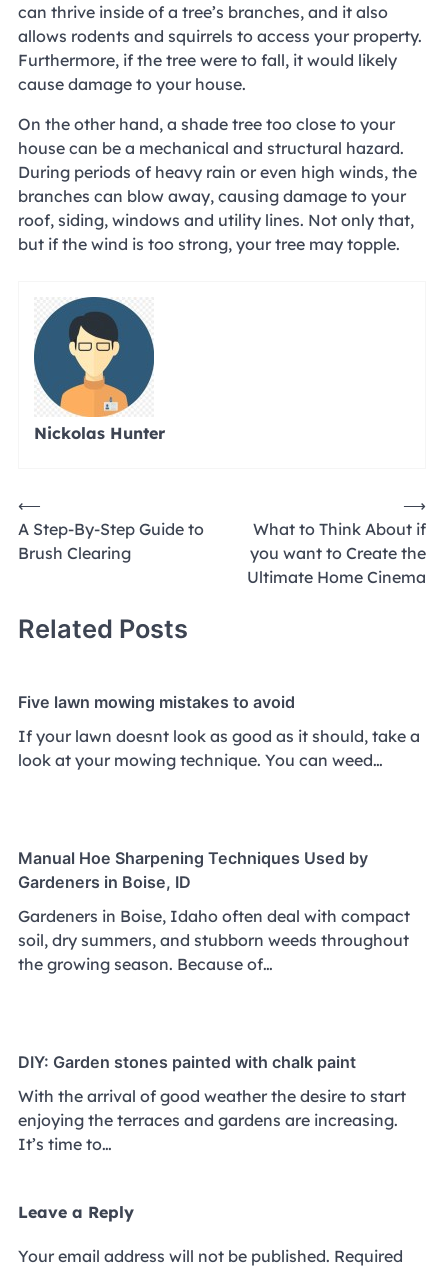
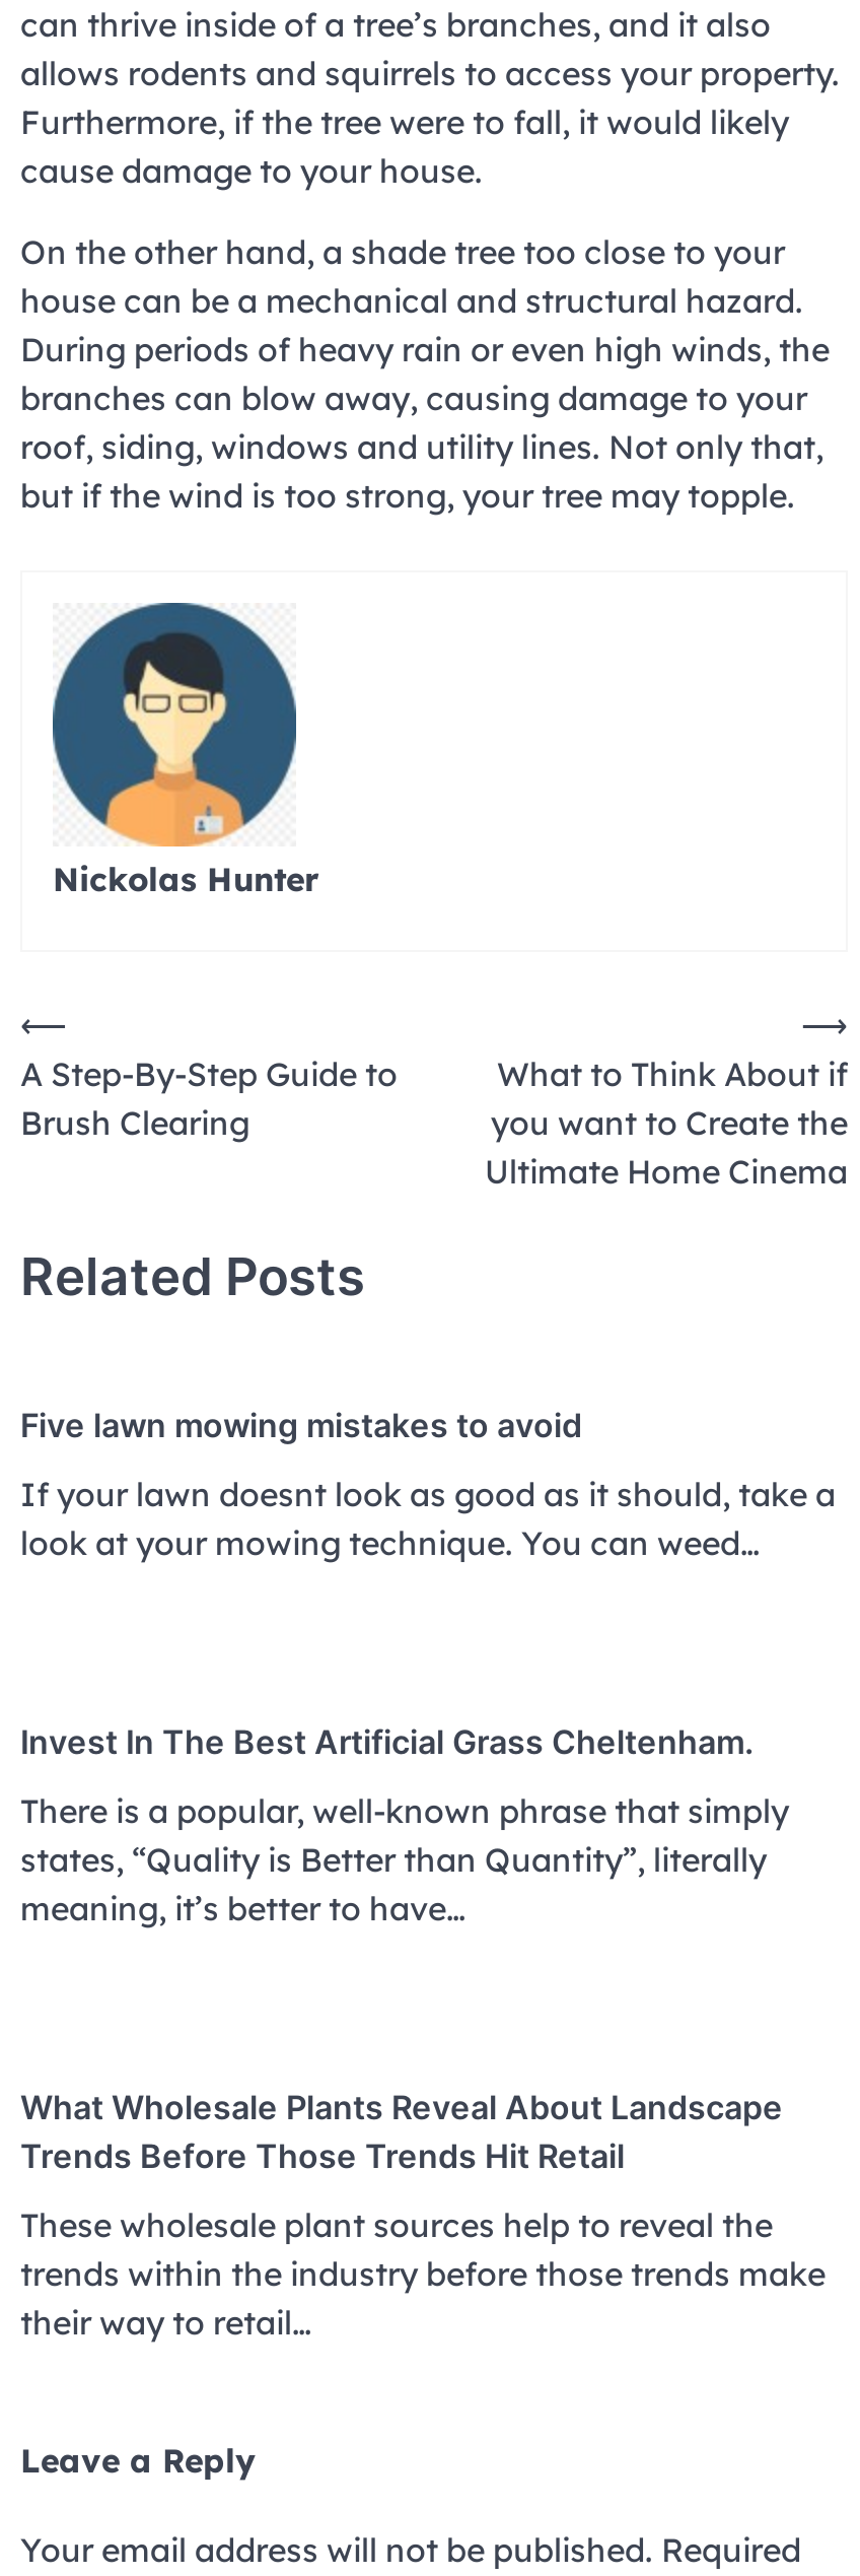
[18,848,368,892] Manual Hoe Sharpening Techniques Used by | Gardeners in Boise, ID -> [20,1721,755,1762] Invest In The Best Artificial Grass Cheltenham.
[18,906,410,974] Gardeners in Boise, Idaho often deal with compact | soil, dry summers, and stubborn weeds throughout | the growing season. Because of… -> [20,1790,789,1928] There is a popular, well-known phrase that simply | states, “Quality is Better than Quantity”, literally | meaning, it’s better to have…
[18,1052,356,1072] DIY: Garden stones painted with chalk paint -> [20,2087,783,2176] What Wholesale Plants Reveal About Landscape | Trends Before Those Trends Hit Retail
[18,1086,406,1154] With the arrival of good weather the desire to start | enjoying the terraces and gardens are increasing. | It’s time to… -> [20,2204,826,2342] These wholesale plant sources help to reveal the | trends within the industry before those trends make | their way to retail…

